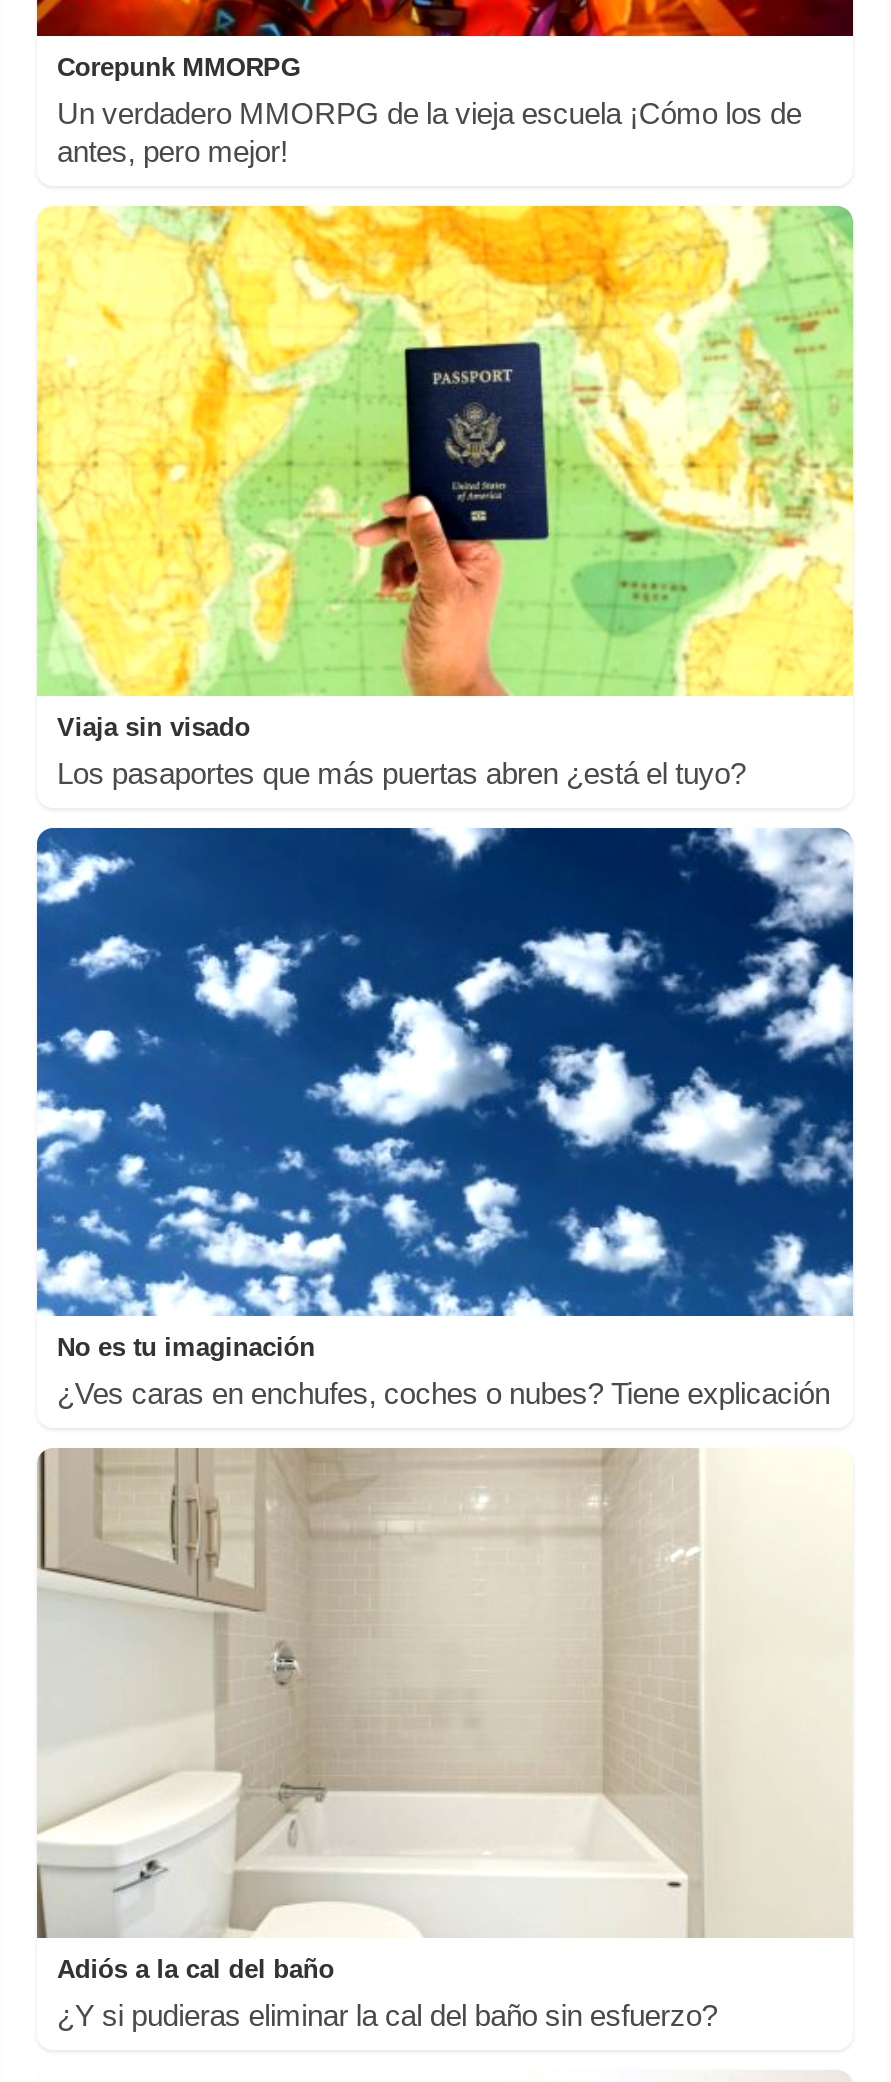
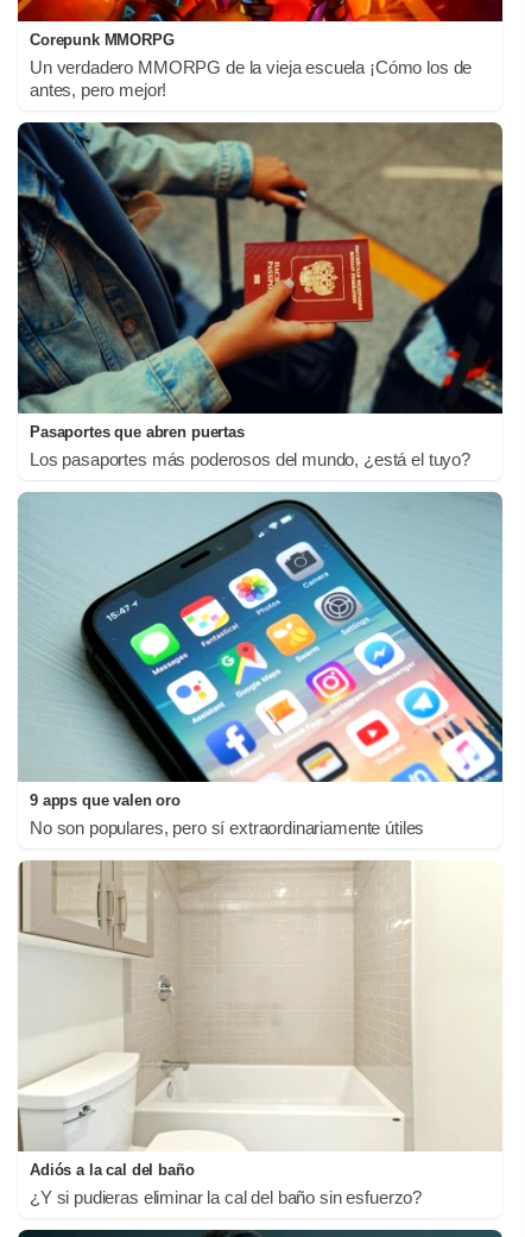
[35,204,855,789] [image] | Viaja sin visado | Los pasaportes que más puertas abren ¿está el tuyo? -> [17,121,504,469] [image] | Pasaportes que abren puertas | Los pasaportes más poderosos del mundo, ¿está el tuyo?
[37,828,855,1411] [image] | No es tu imaginación | ¿Ves caras en enchufes, coches o nubes? Tiene explicación -> [18,491,504,838] [image] | 9 apps que valen oro | No son populares, pero sí extraordinariamente útiles

